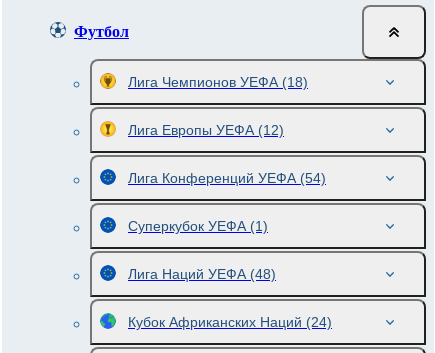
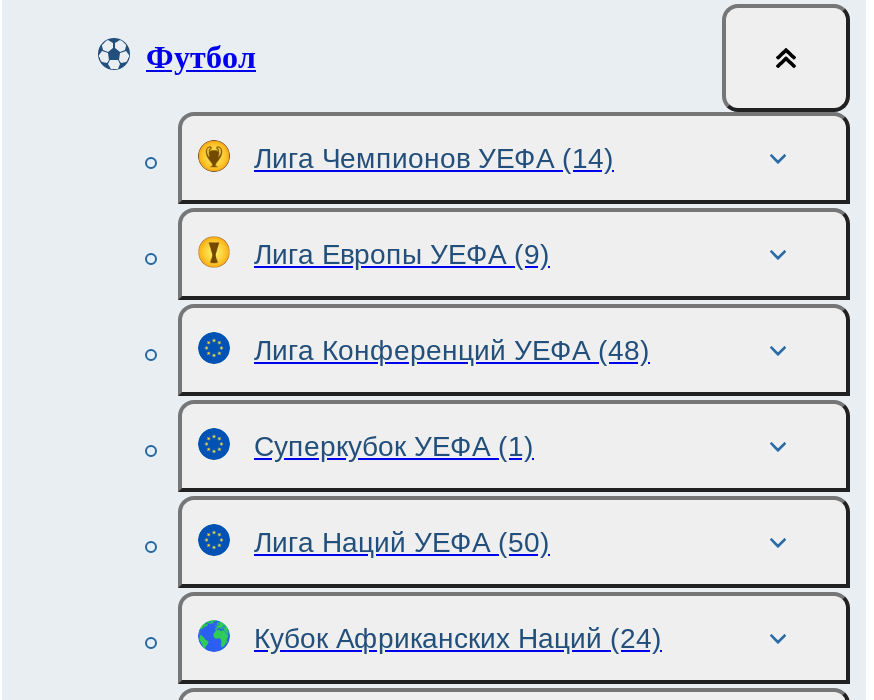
[128,74,308,90] Лига Чемпионов УЕФА (18) -> [254,142,614,174] Лига Чемпионов УЕФА (14)
[128,122,284,138] Лига Европы УЕФА (12) -> [254,238,550,270] Лига Европы УЕФА (9)
[128,170,326,186] Лига Конференций УЕФА (54) -> [254,334,650,366] Лига Конференций УЕФА (48)
[128,266,276,282] Лига Наций УЕФА (48) -> [254,526,550,558] Лига Наций УЕФА (50)

